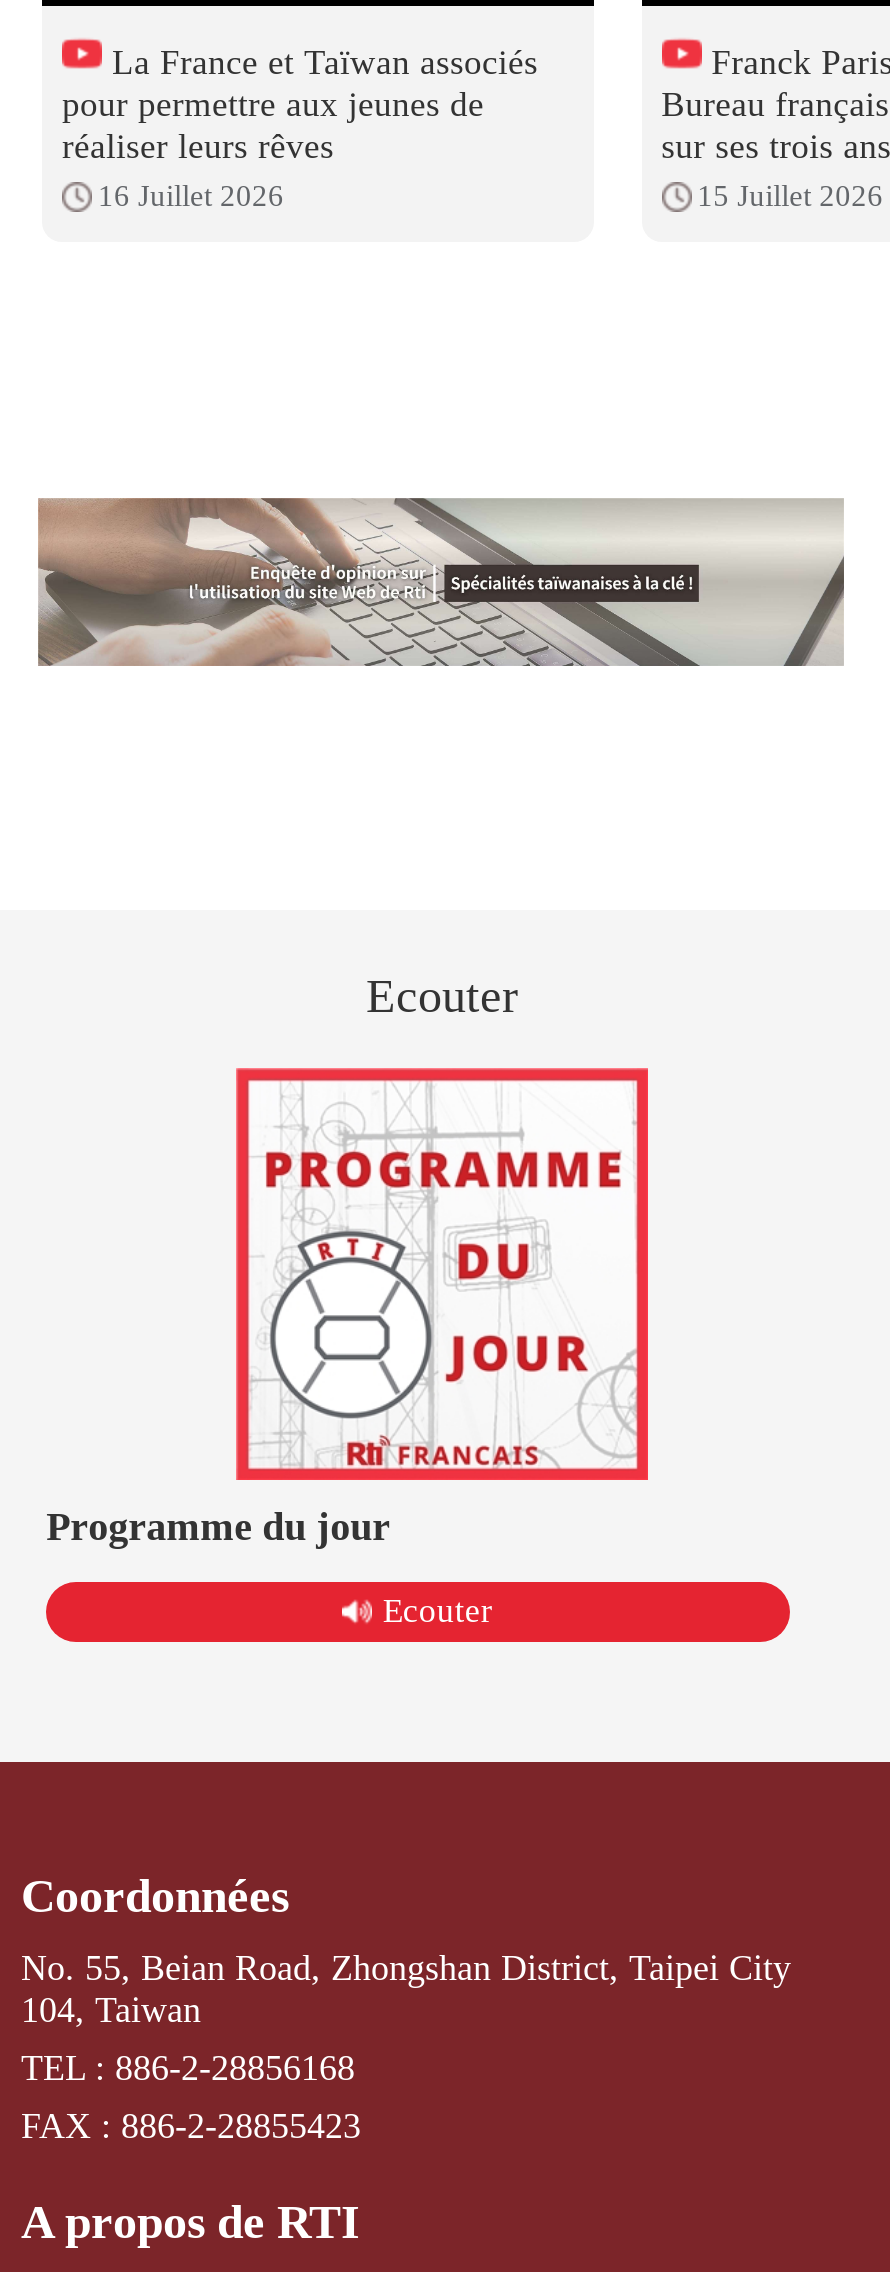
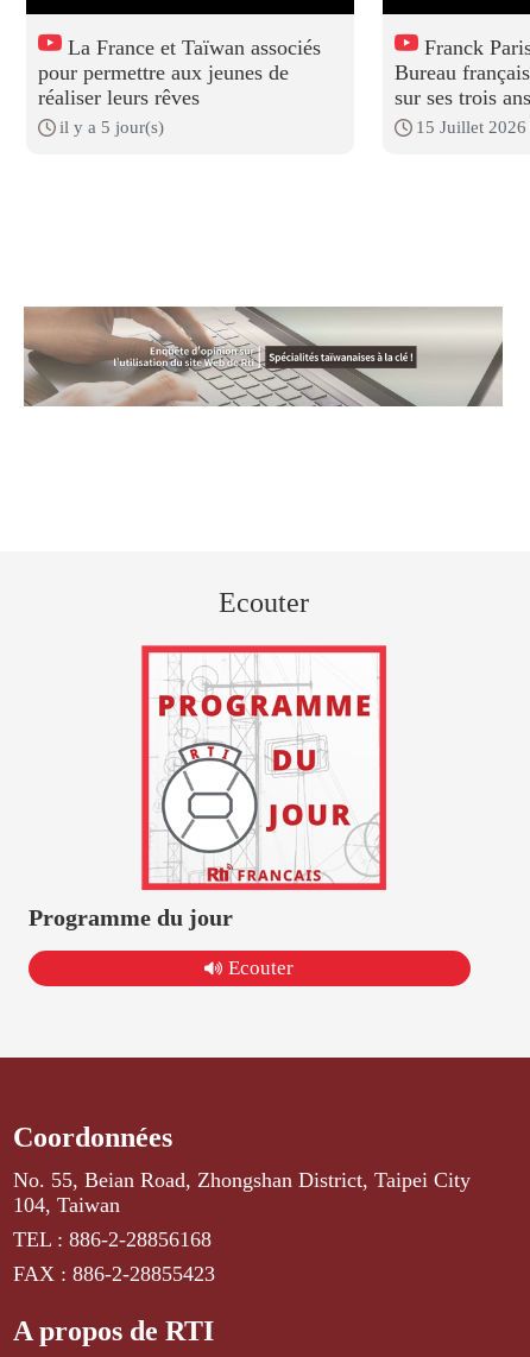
[98,180,284,212] 16 Juillet 2026 -> [59,118,164,137] il y a 5 jour(s)

